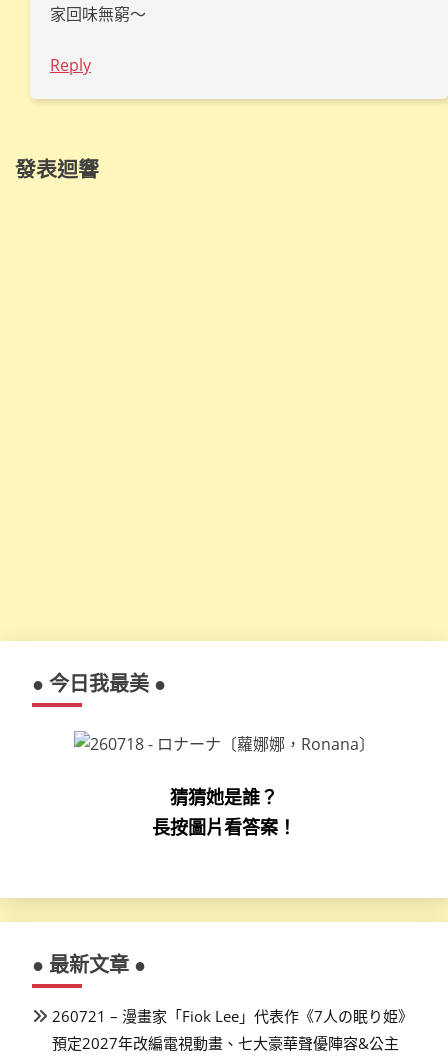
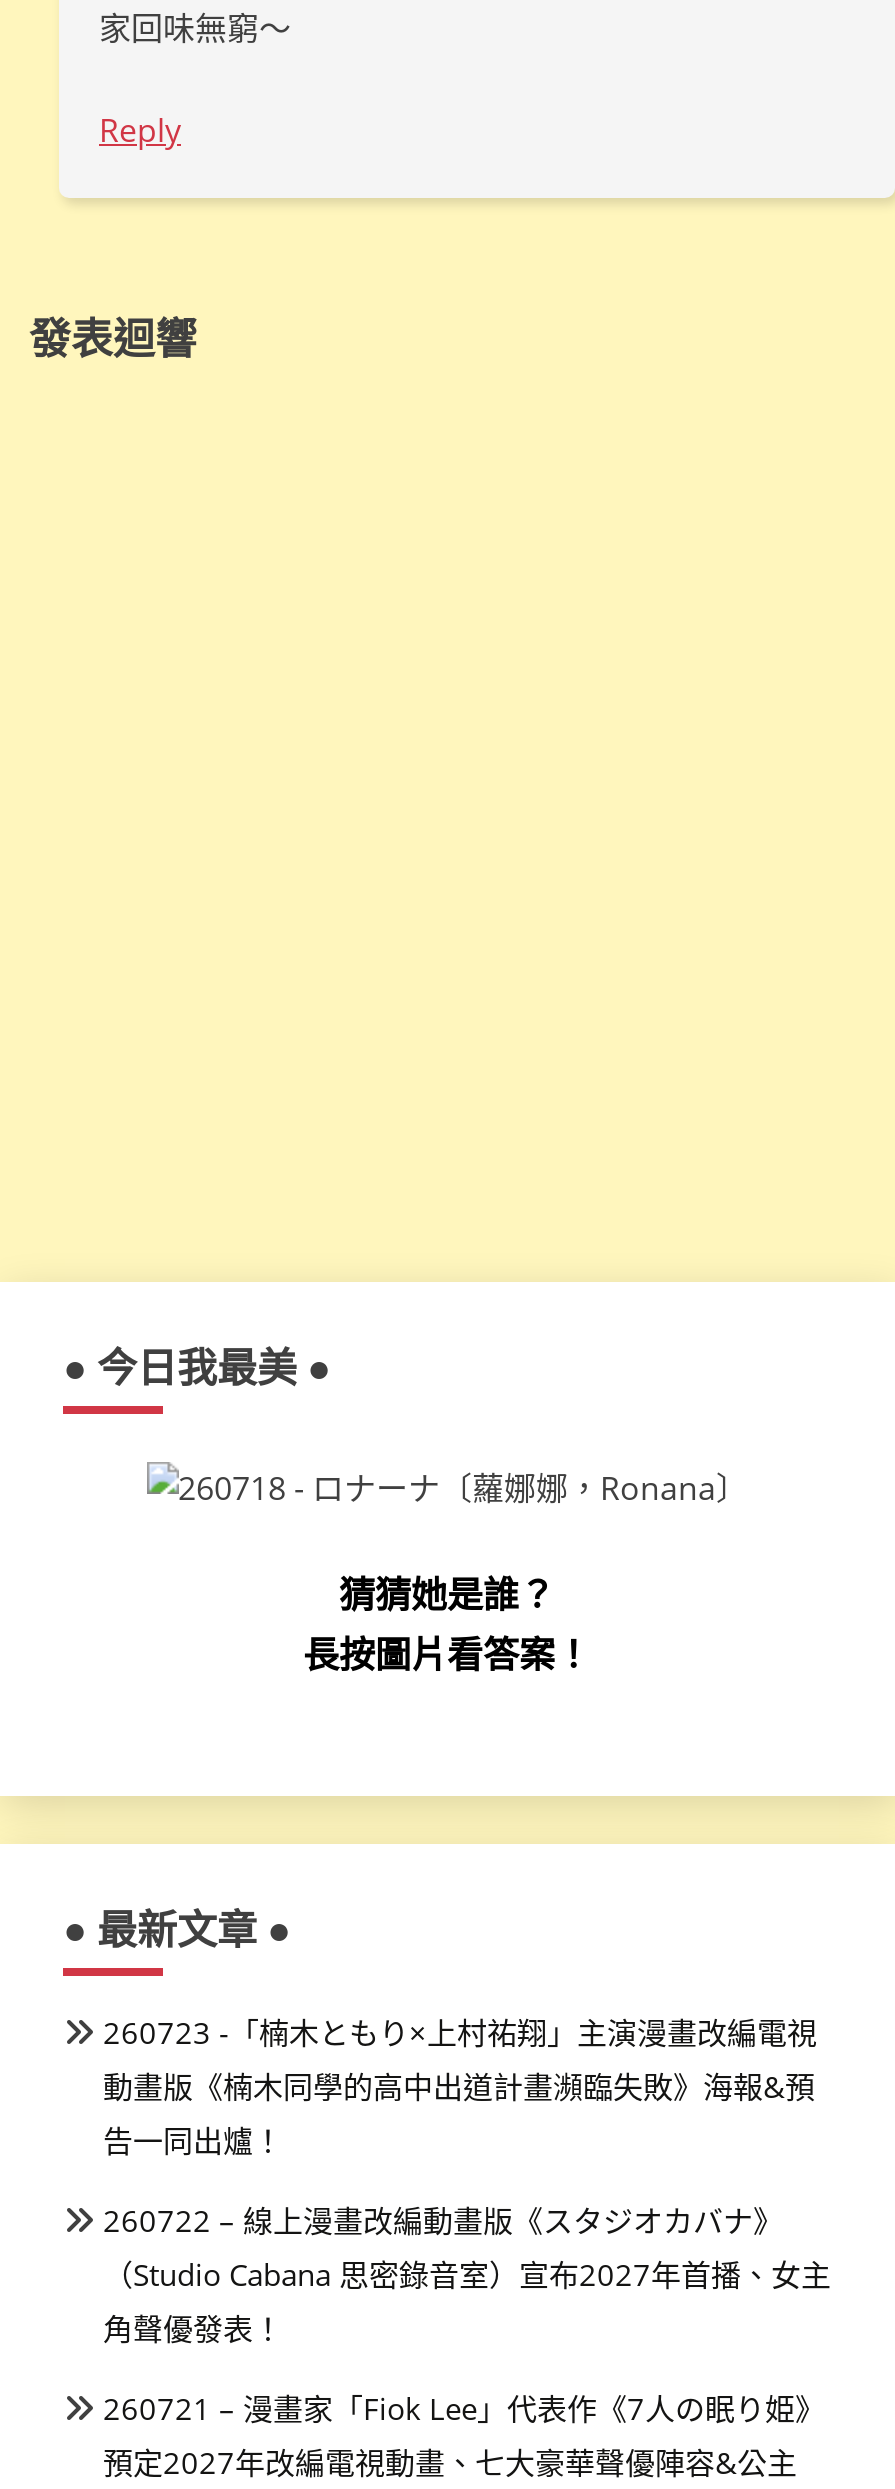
none -> [103,2012,831,2347] 260723 -「楠木ともり×上村祐翔」主演漫畫改編電視 | 動畫版《楠木同學的高中出道計畫瀕臨失敗》海報&預 | 告一同出爐！ | 260722 – 線上漫畫改編動畫版《スタジオカバナ》 | （Studio Cabana 思密錄音室）宣布2027年首播、女主 | 角聲優發表！

